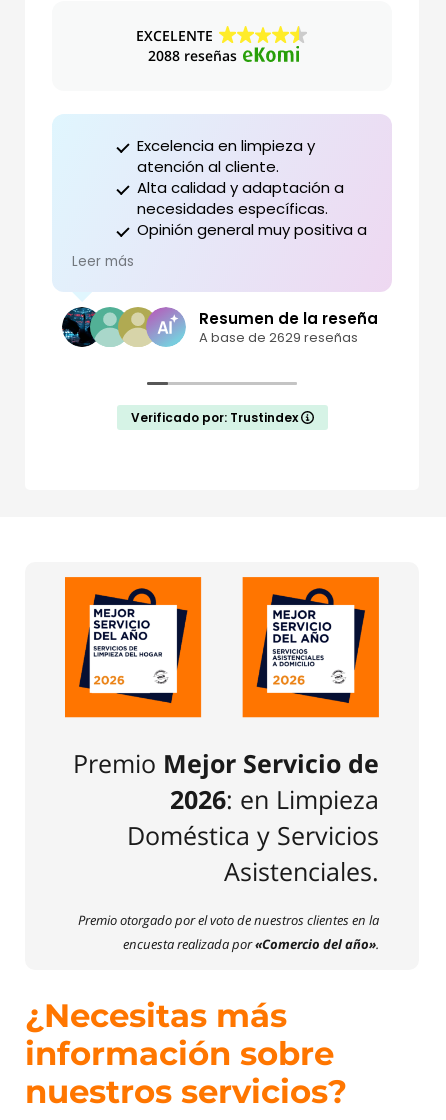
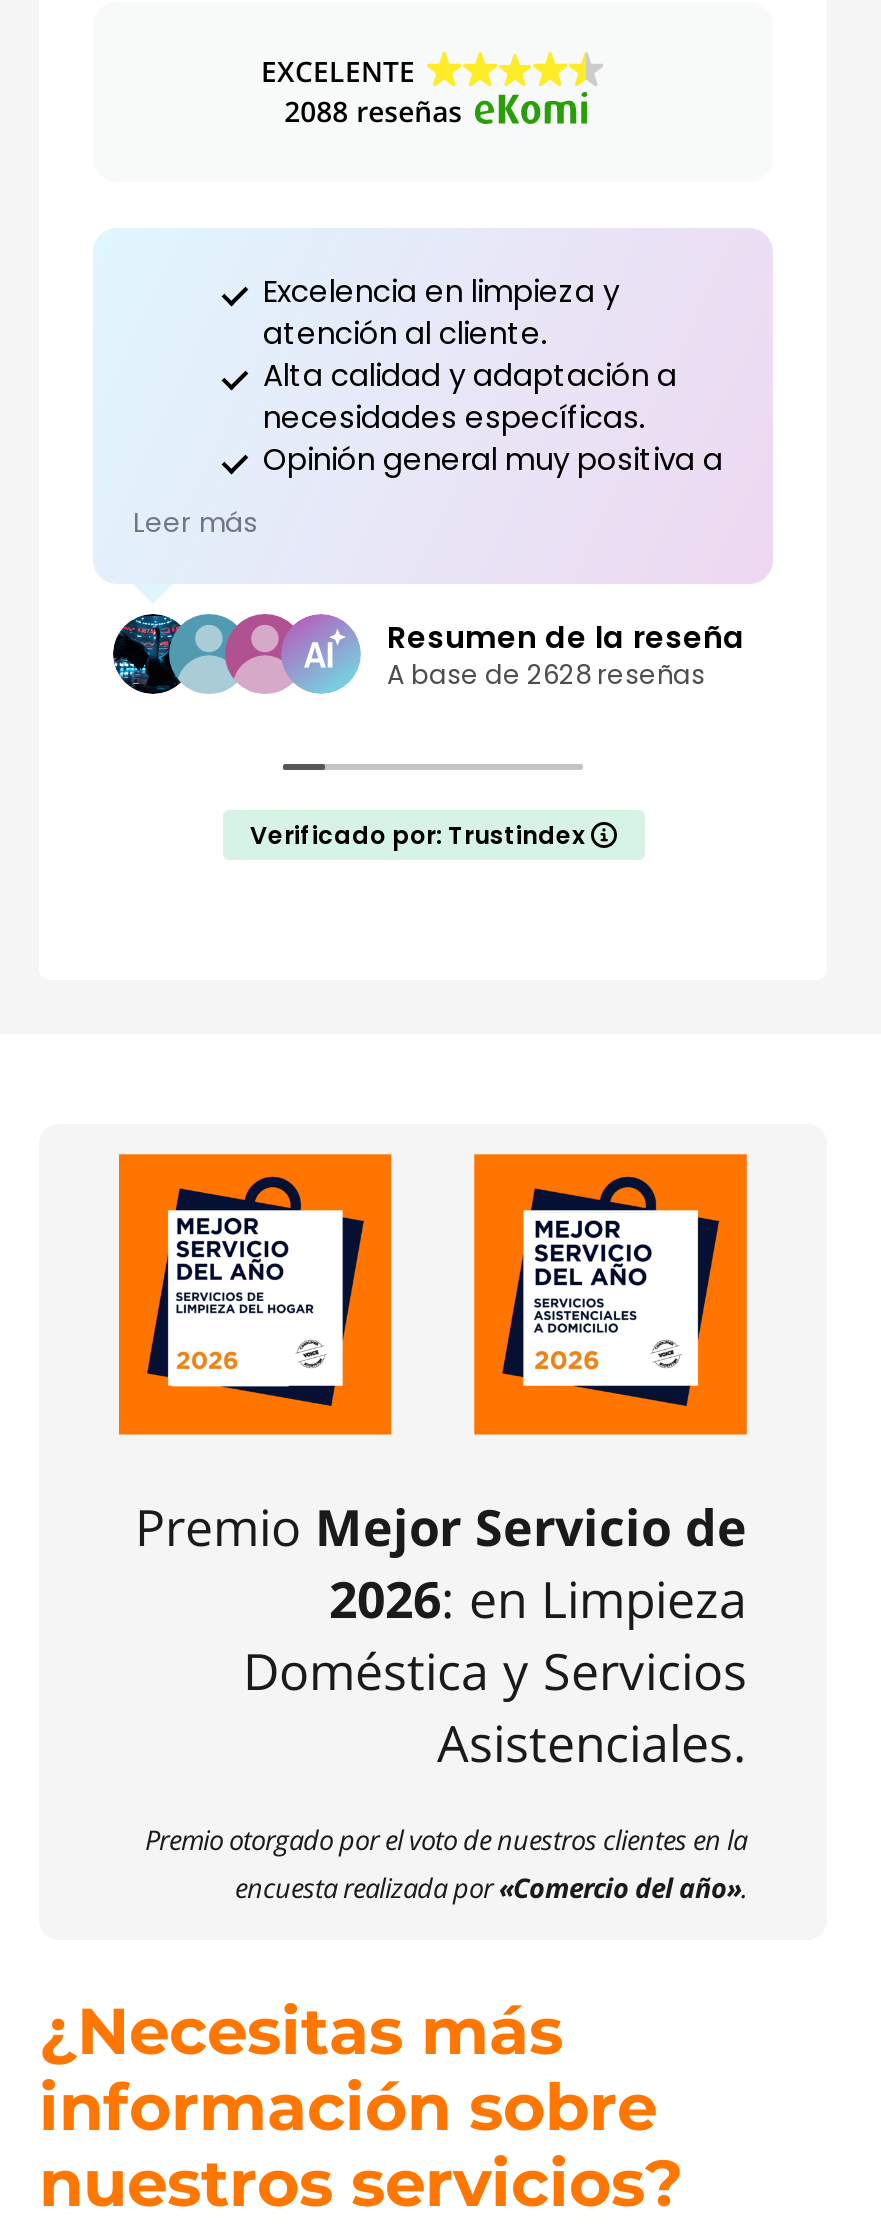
[117,307,152,346] [image] -> [223,614,291,692] [image]
[199,328,358,347] A base de 2629 reseñas -> [387,656,705,694] A base de 2628 reseñas

